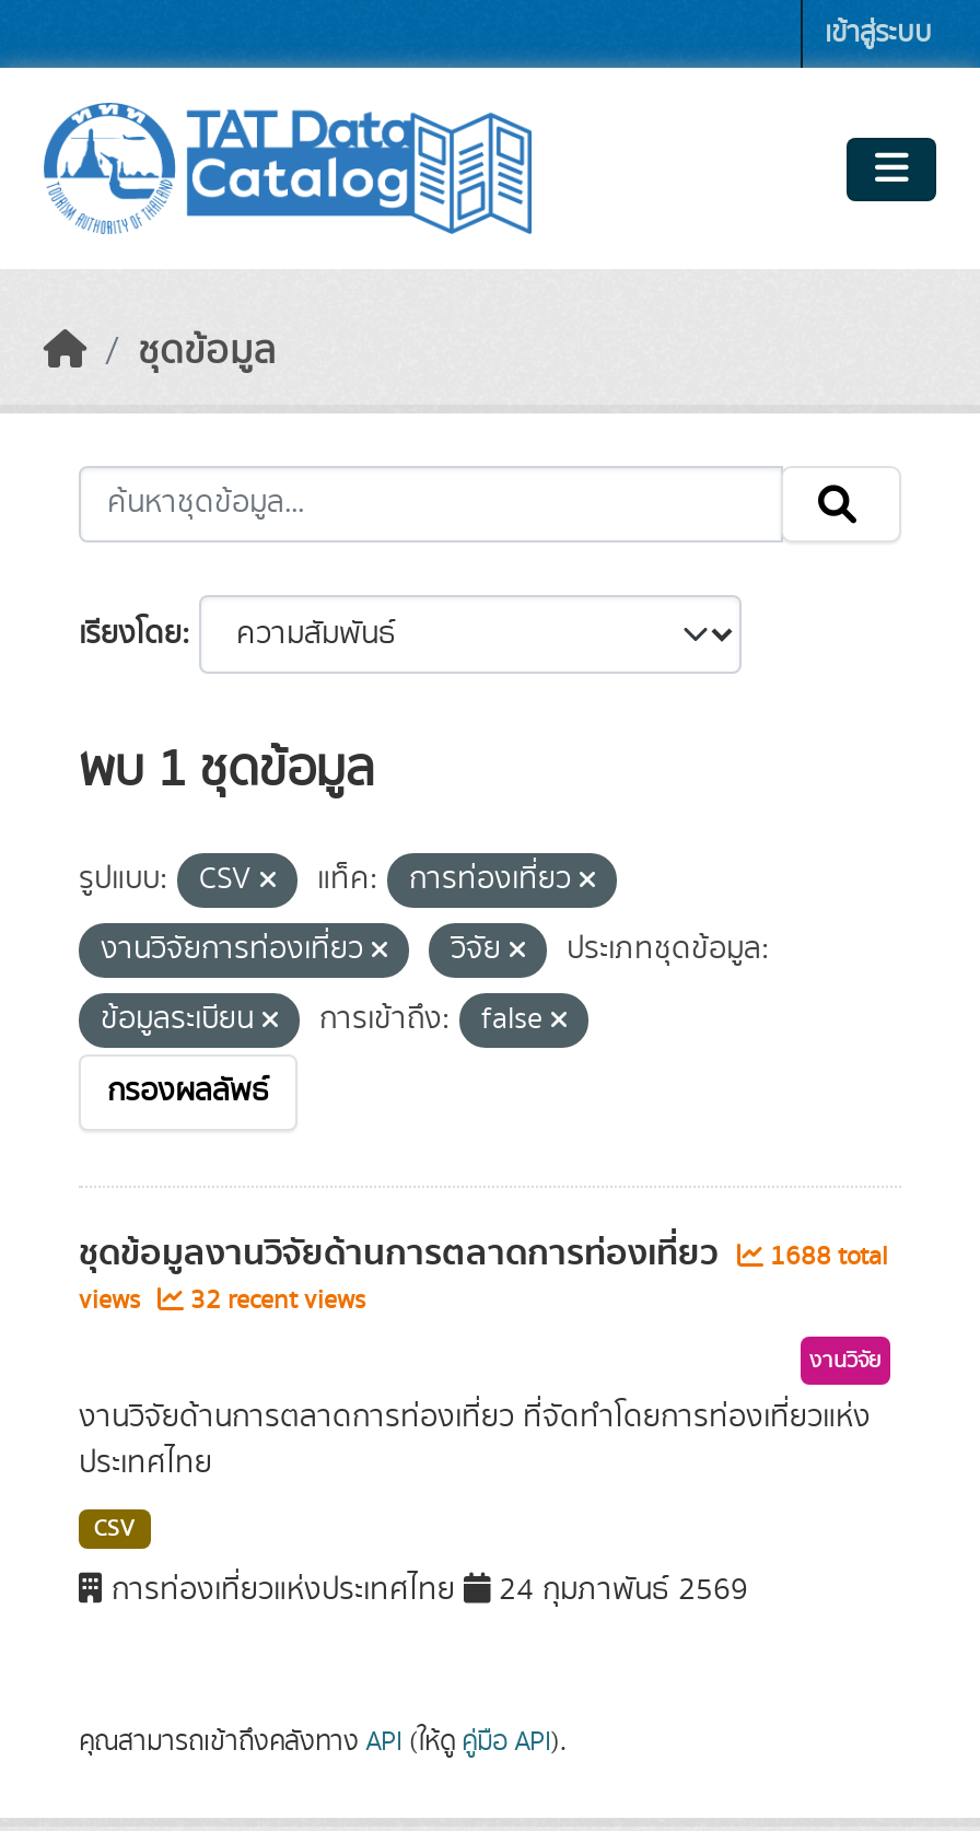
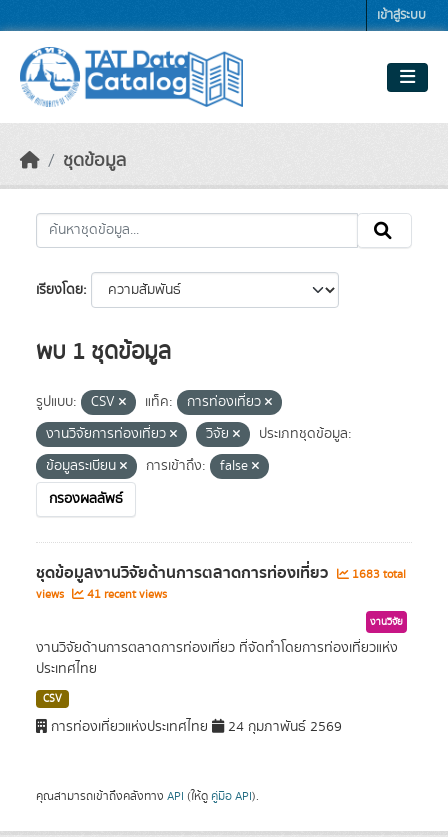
[79,1225,888,1282] ชุดข้อมูลงานวิจัยด้านการตลาดการท่องเที่ยว 1688 total -> [36,560,406,586] ชุดข้อมูลงานวิจัยด้านการตลาดการท่องเที่ยว 1683 total
[79,1282,365,1319] views 32 recent views -> [36,586,167,603] views 41 recent views

